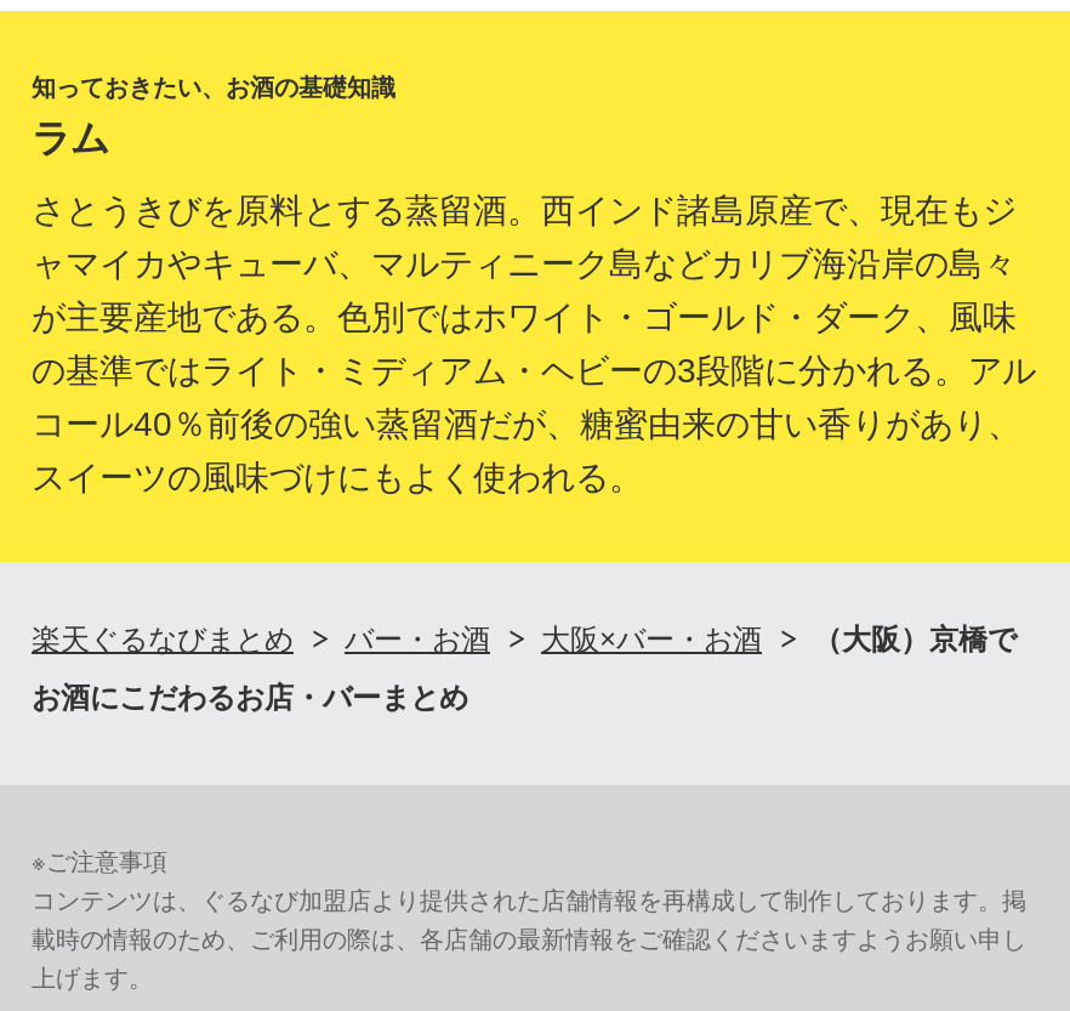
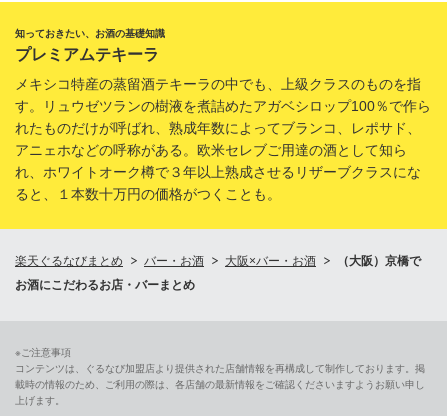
[32,118,109,159] ラム -> [15,46,159,63] プレミアムテキーラ
[32,191,1036,496] さとうきびを原料とする蒸留酒。西インド諸島原産で、現在もジ | ャマイカやキューバ、マルティニーク島などカリブ海沿岸の島々 | が主要産地である。色別ではホワイト・ゴールド・ダーク、風味 | の基準ではライト・ミディアム・ヘビーの3段階に分かれる。アル | コール40％前後の強い蒸留酒だが、糖蜜由来の甘い香りがあり、 | スイーツの風味づけにもよく使われる。 -> [15,76,431,202] メキシコ特産の蒸留酒テキーラの中でも、上級クラスのものを指 | す。リュウゼツランの樹液を煮詰めたアガベシロップ100％で作ら | れたものだけが呼ばれ、熟成年数によってブランコ、レポサド、 | アニェホなどの呼称がある。欧米セレブご用達の酒として知ら | れ、ホワイトオーク樽で３年以上熟成させるリザーブクラスにな | ると、１本数十万円の価格がつくことも。

